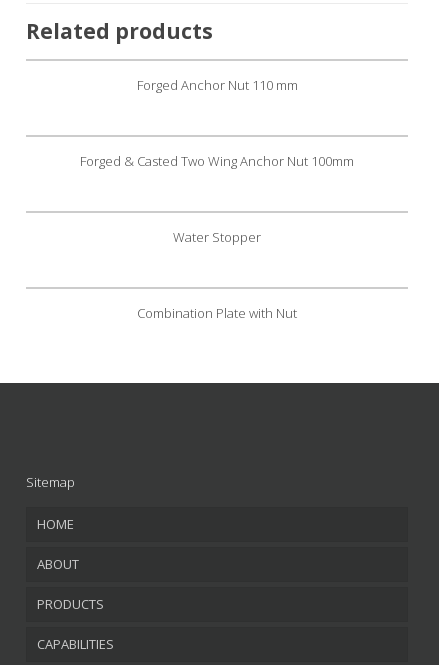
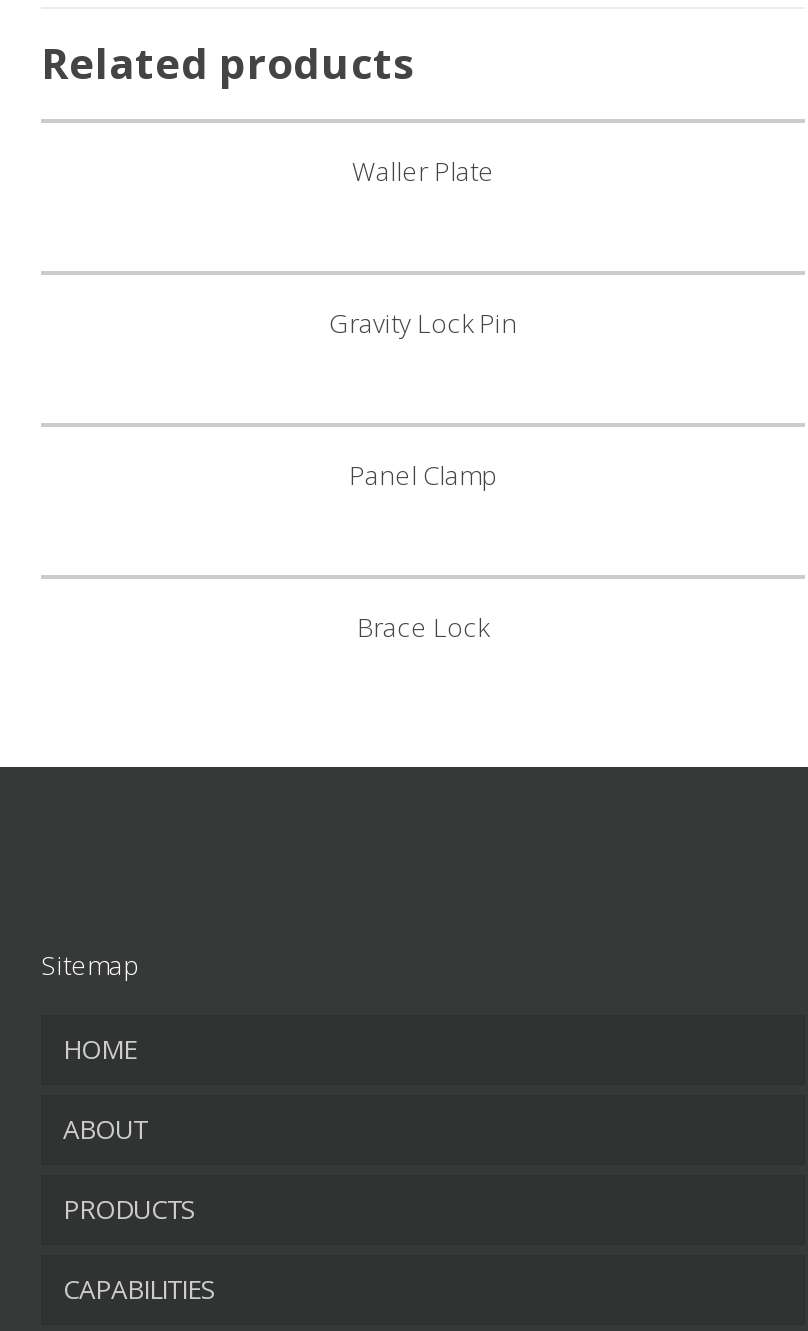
[136,76,297,94] Forged Anchor Nut 110 mm -> [352,153,494,189] Waller Plate
[80,152,354,170] Forged & Casted Two Wing Anchor Nut 100mm -> [329,305,517,341] Gravity Lock Pin
[173,228,261,246] Water Stopper -> [349,457,497,493] Panel Clamp
[137,304,297,322] Combination Plate with Nut -> [357,609,489,645] Brace Lock

